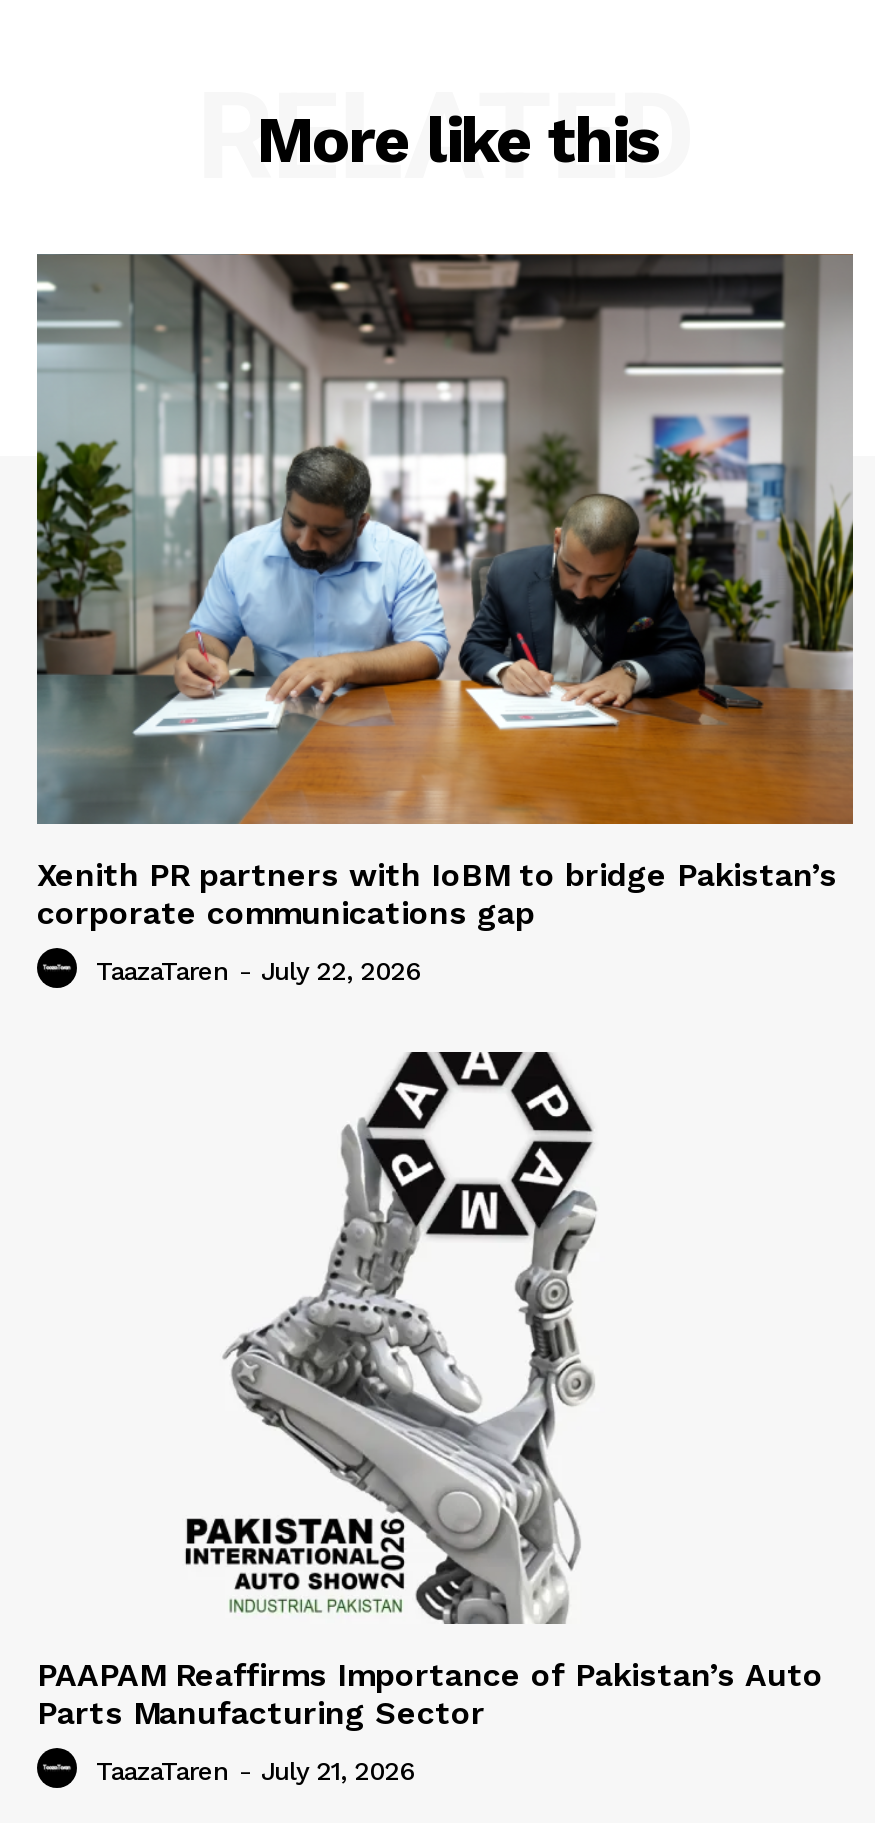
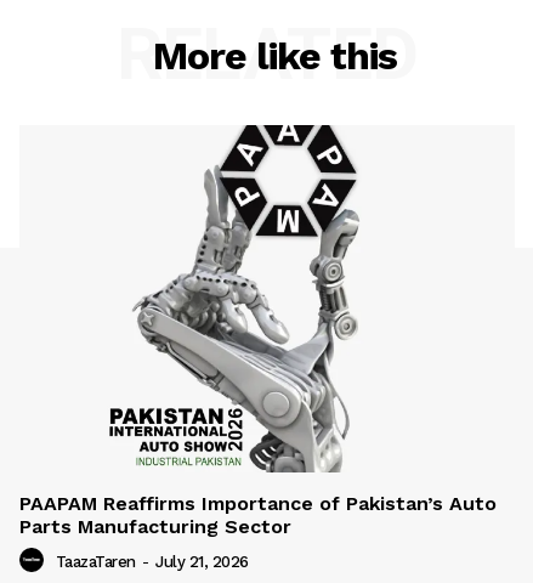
[35,251,855,987] [image] | Xenith PR partners with IoBM to bridge Pakistan’s | corporate communications gap | TaazaTaren - July 22, 2026 -> none

